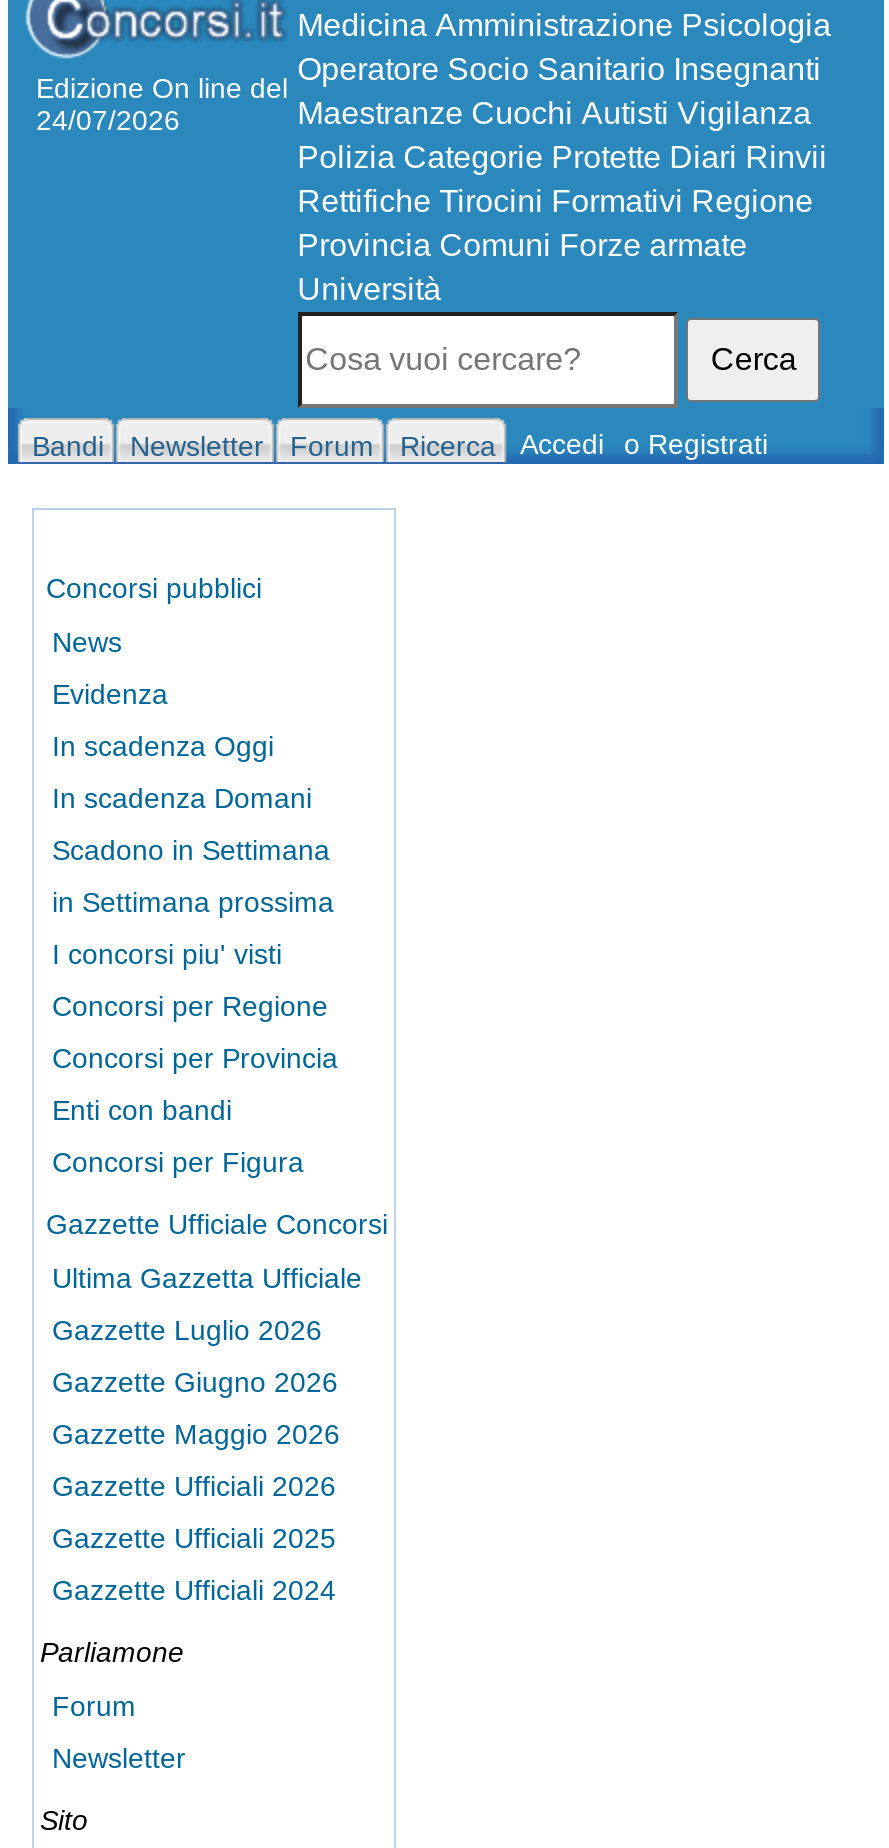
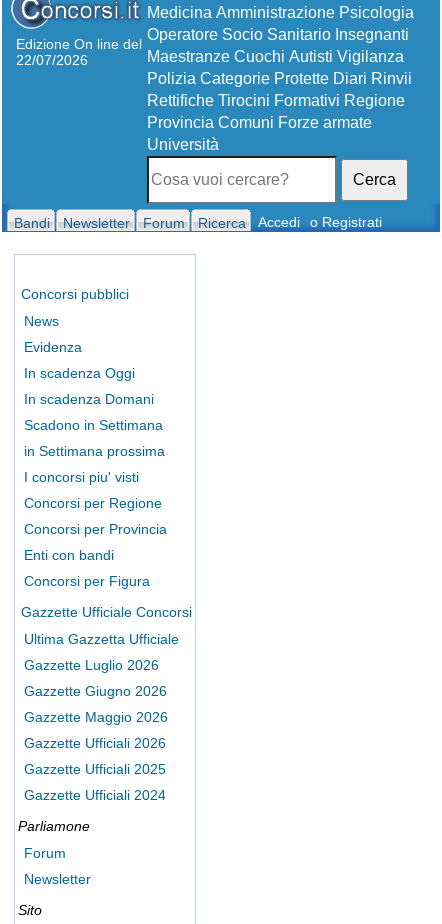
[36,104,180,136] 24/07/2026 -> [16,52,88,68] 22/07/2026

